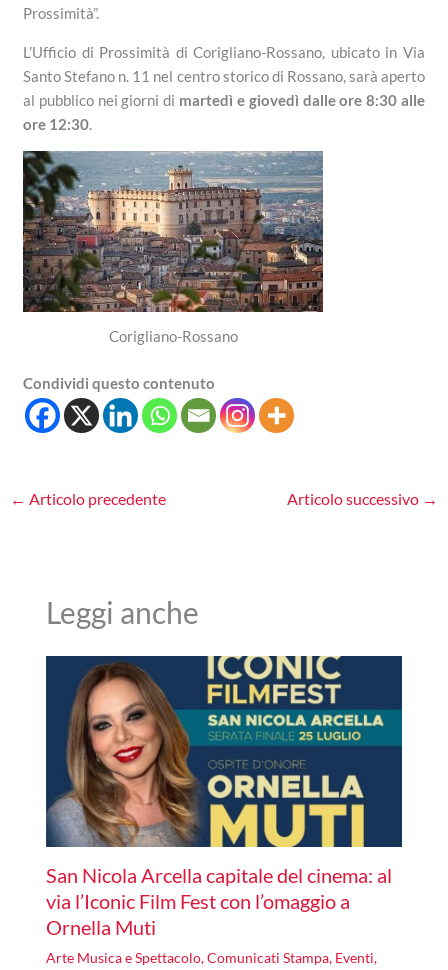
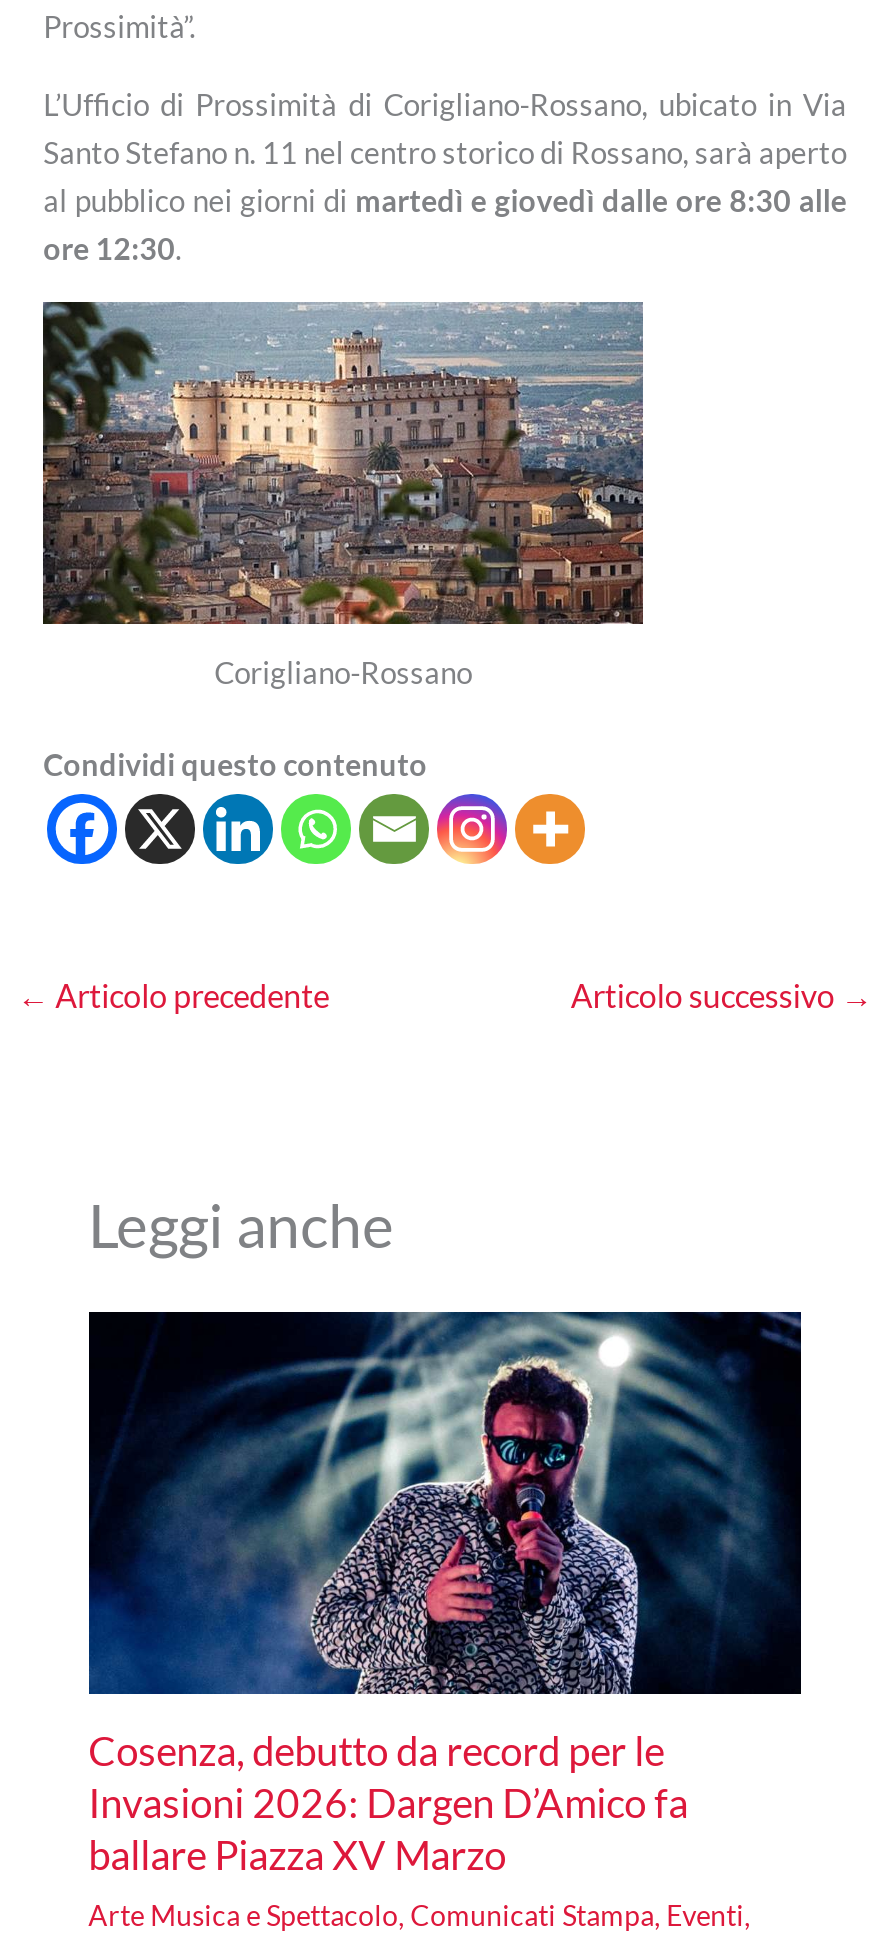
[46,655,403,939] [image] | San Nicola Arcella capitale del cinema: al | via l’Iconic Film Fest con l’omaggio a | Ornella Muti -> [88,1310,803,1879] [image] | Cosenza, debutto da record per le | Invasioni 2026: Dargen D’Amico fa | ballare Piazza XV Marzo

